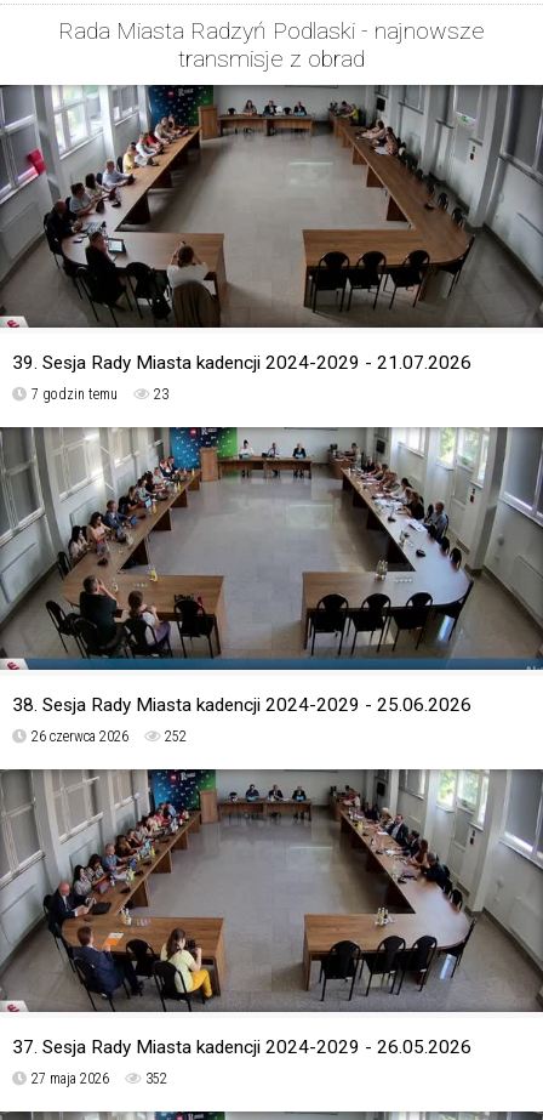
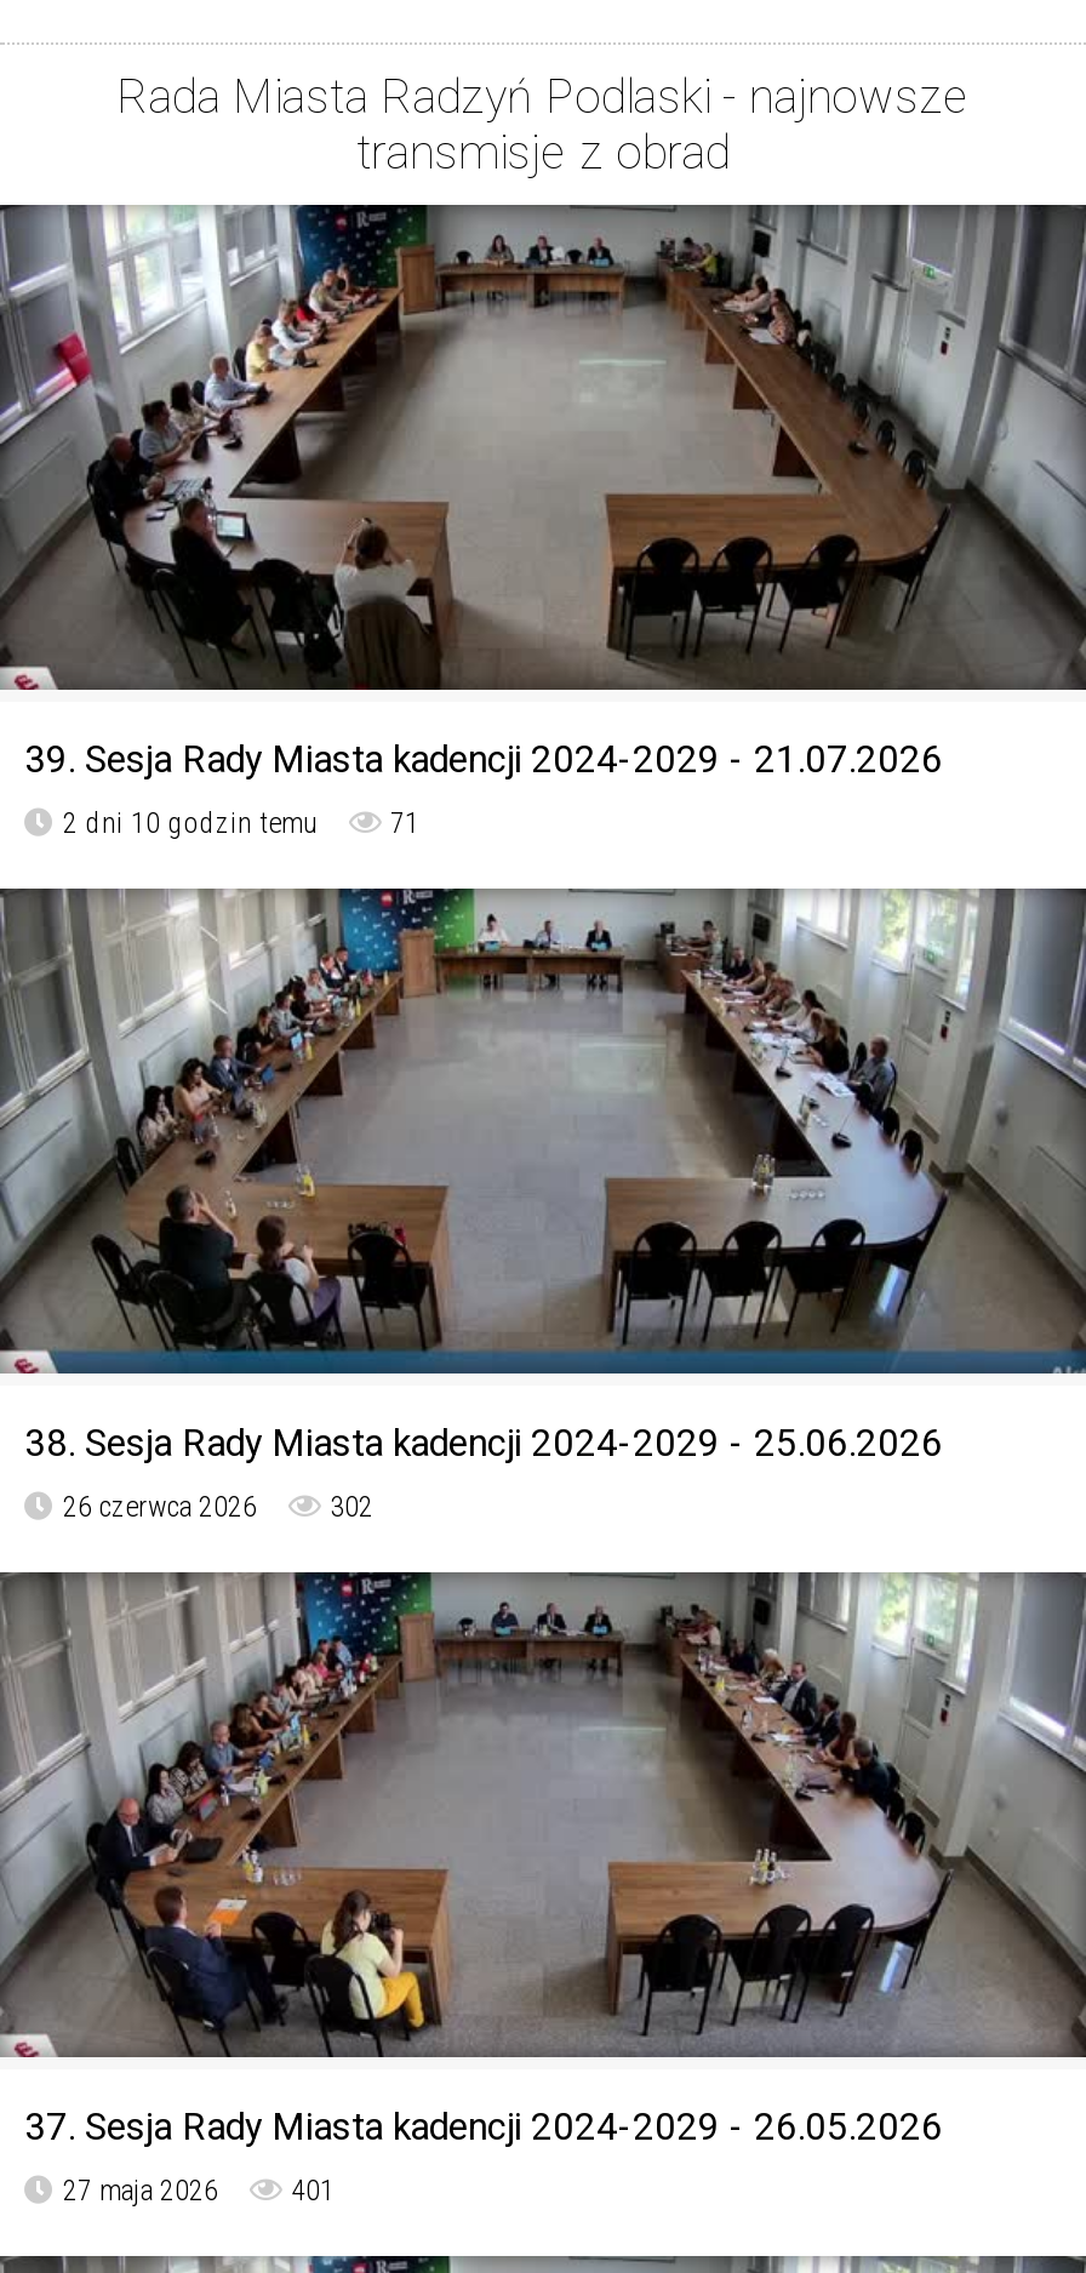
[32,385,168,402] 7 godzin temu | 23 -> [63,805,419,839] 2 dni 10 godzin temu | 71
[32,728,187,745] 26 czerwca 2026 252 -> [63,1489,373,1523] 26 czerwca 2026 302
[32,1070,167,1087] 27 maja 2026 352 -> [63,2173,335,2207] 27 maja 2026 401

